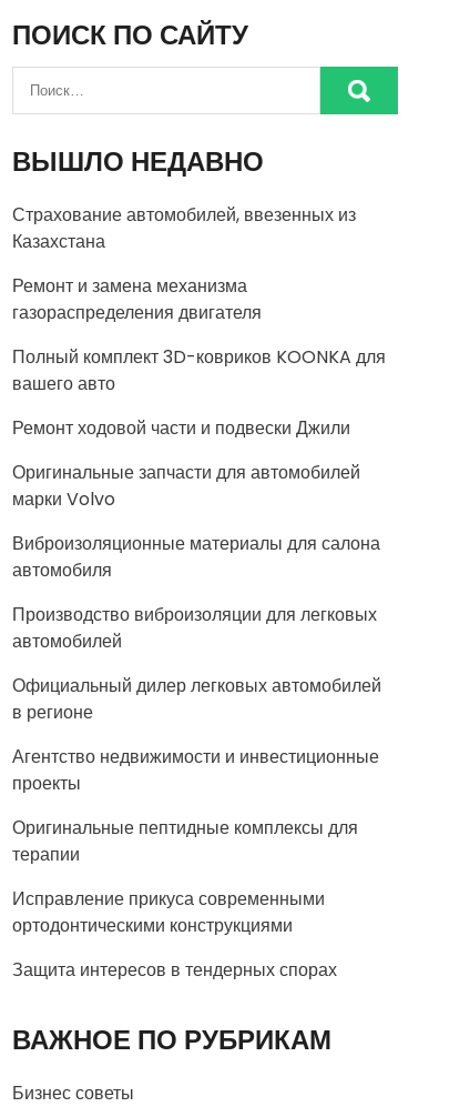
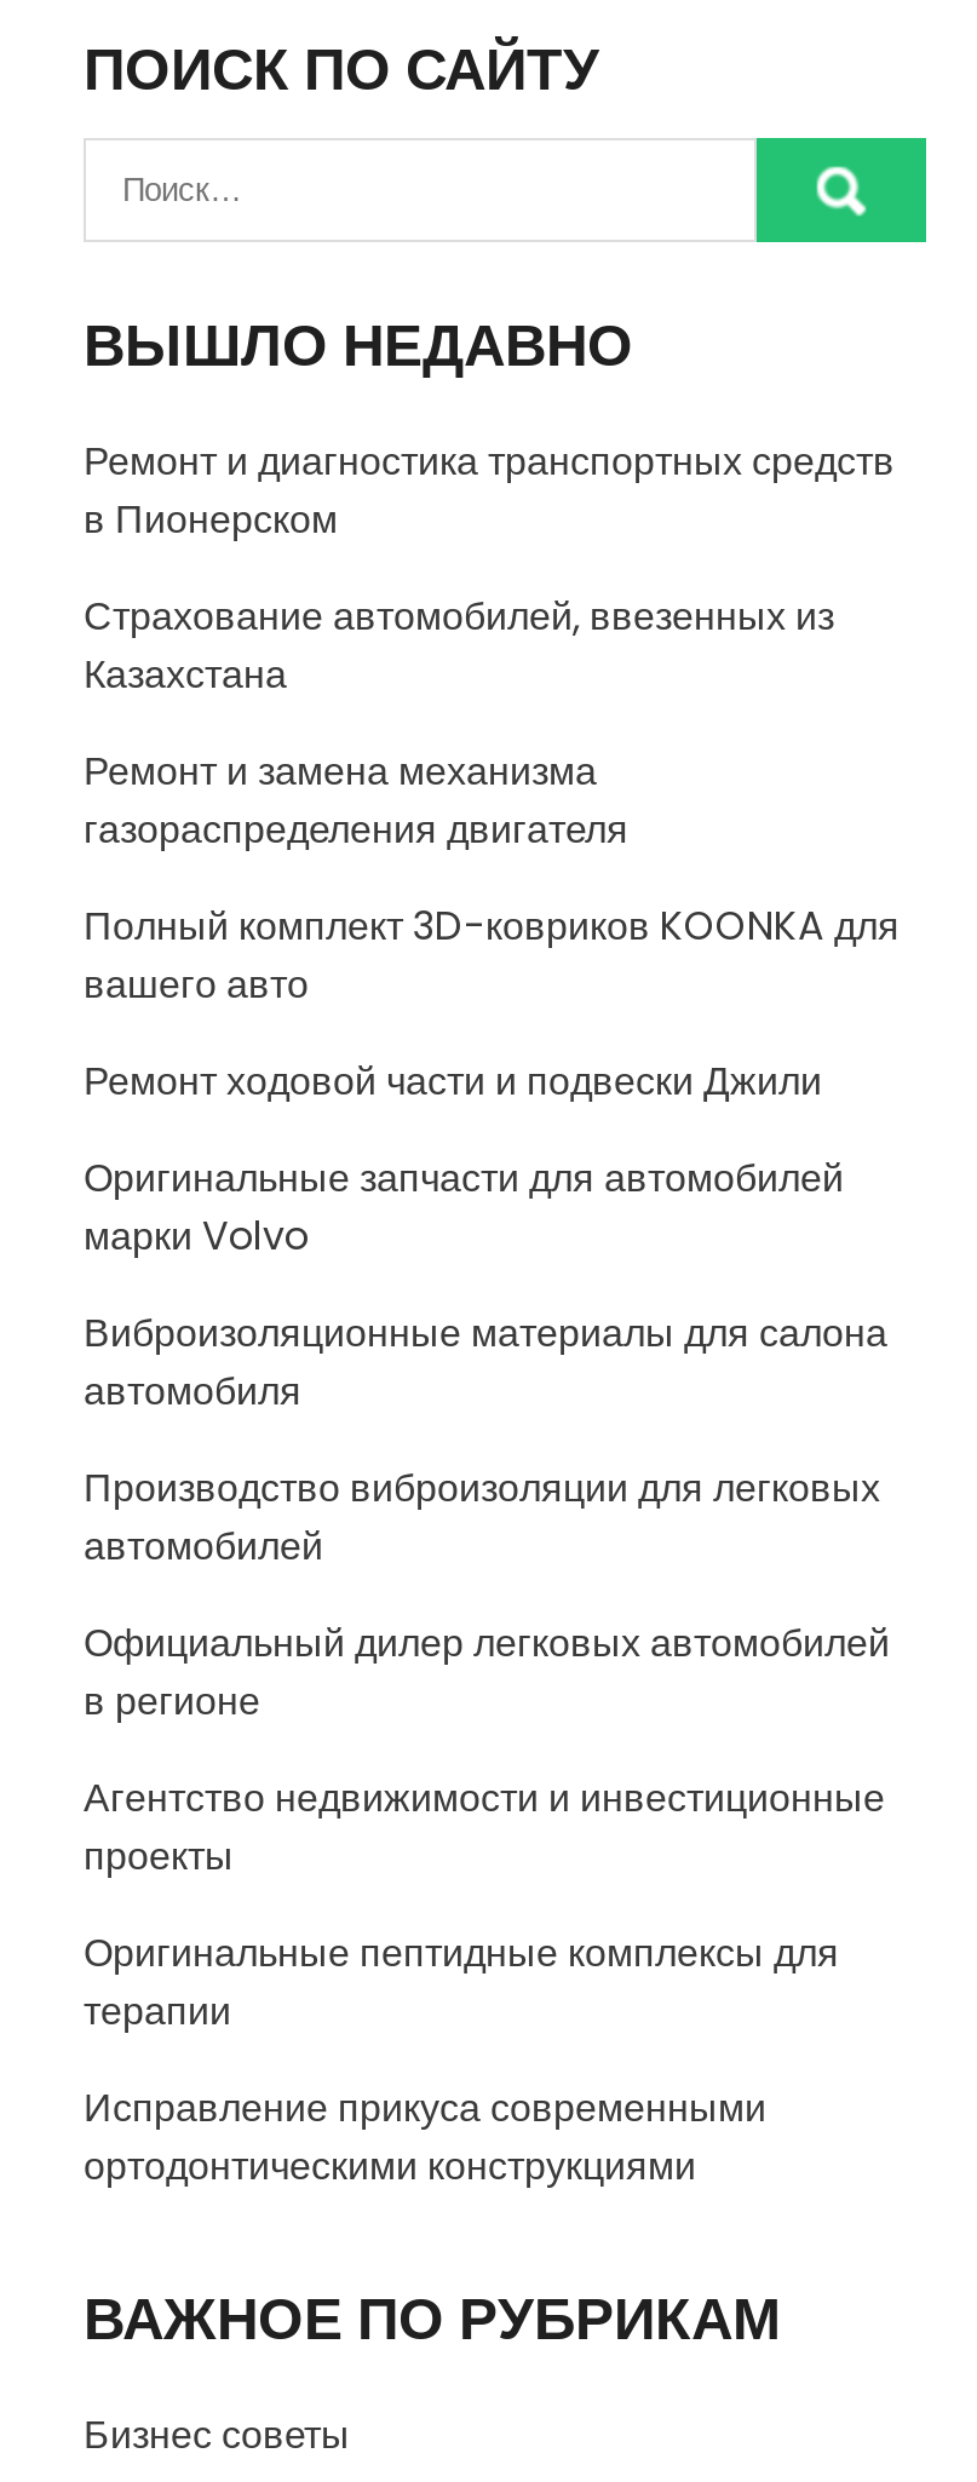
none -> [84,433,895,547] Ремонт и диагностика транспортных средств | в Пионерском
moved [12,202,381,938] -> [84,588,890,2193]: Страхование автомобилей, ввезенных из | Казахстана | Ремонт и замена механизма | ... | Исправление прикуса современными | ортодонтическими конструкциями
[12,957,337,982] Защита интересов в тендерных спорах -> none

